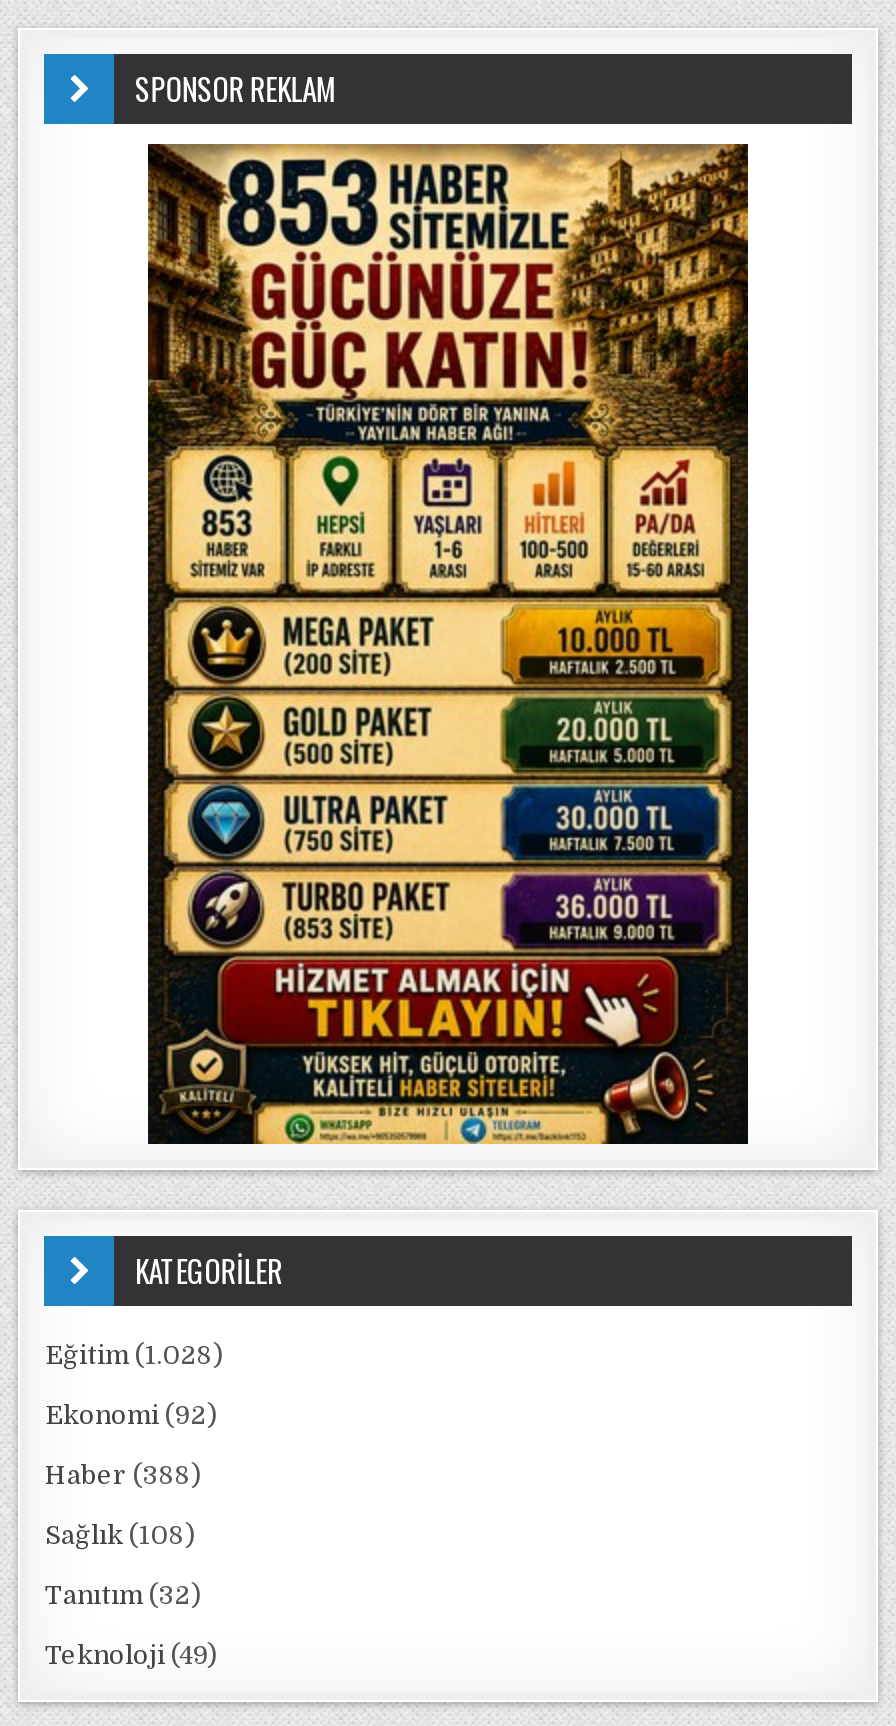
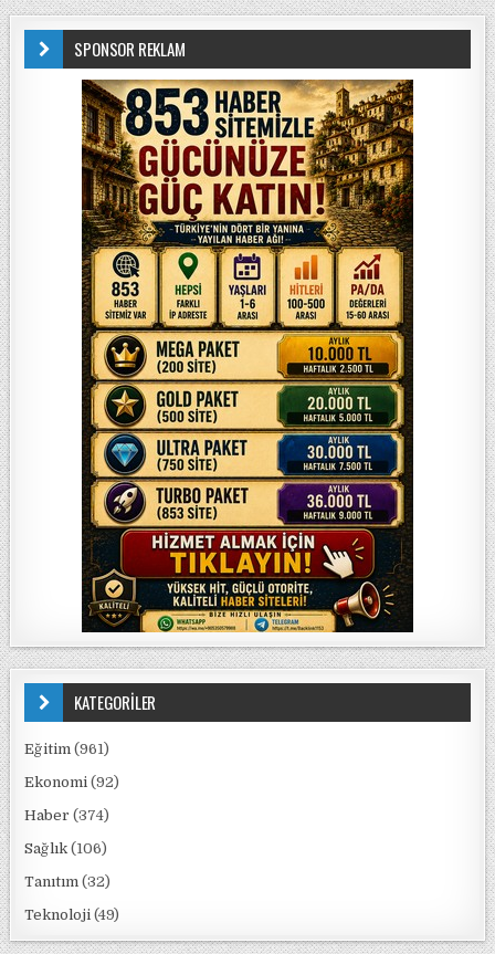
[45,1340,223,1370] Eğitim (1.028) -> [25,741,110,757] Eğitim (961)
[45,1460,201,1490] Haber (388) -> [25,807,110,824] Haber (374)
[45,1520,195,1550] Sağlık (108) -> [25,840,108,857] Sağlık (106)

